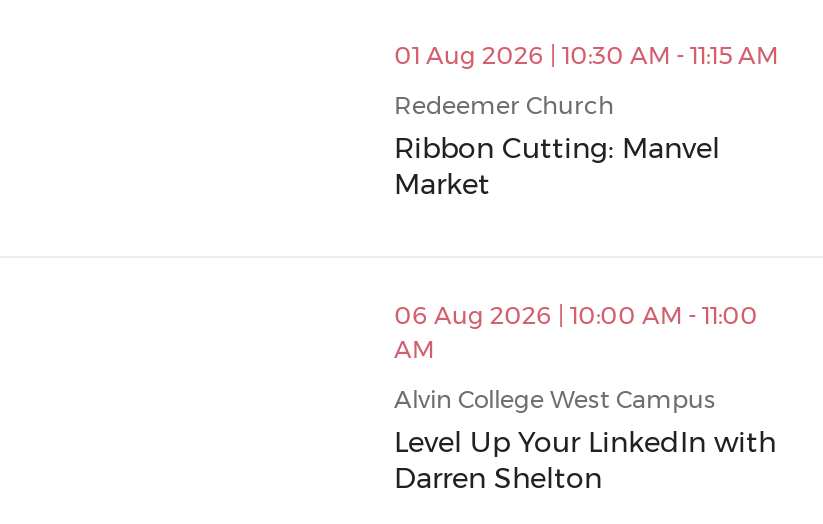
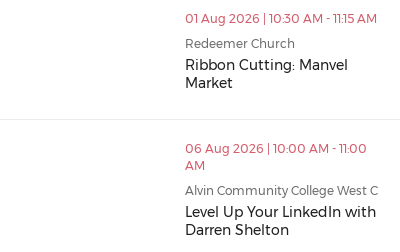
[394,384,716,414] Alvin College West Campus -> [185,183,378,198] Alvin Community College West C

